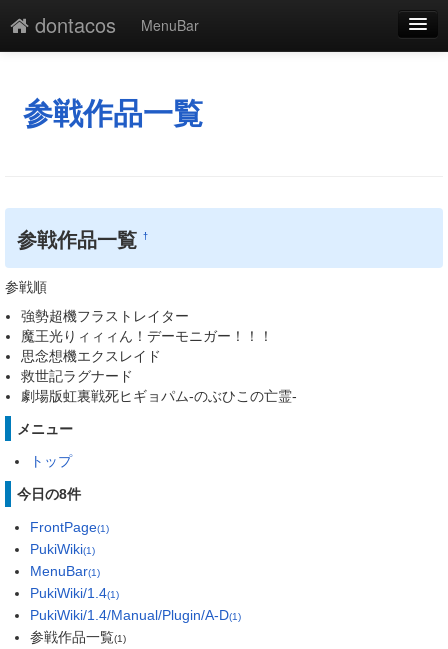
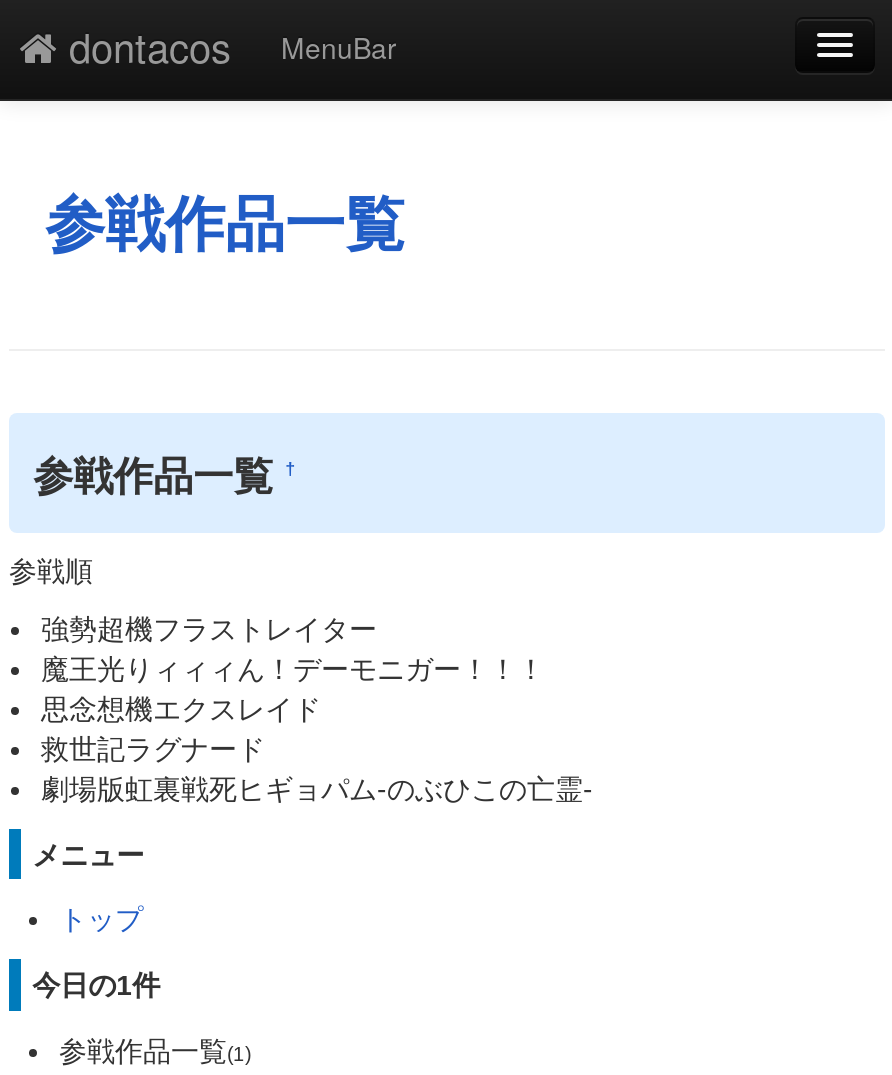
[17,486,241,623] 今日の8件 | FrontPage(1) | PukiWiki(1) | MenuBar(1) | PukiWiki/1.4(1) | PukiWiki/1.4/Manual/Plugin/A-D(1) -> [32,969,160,1001] 今日の1件

